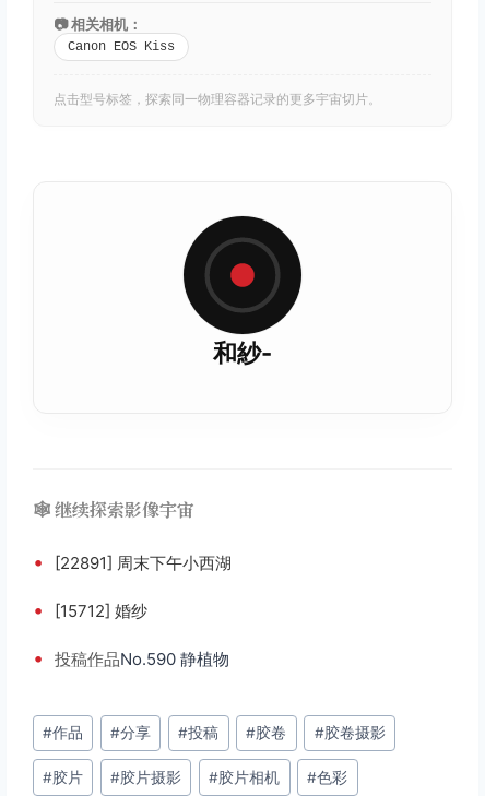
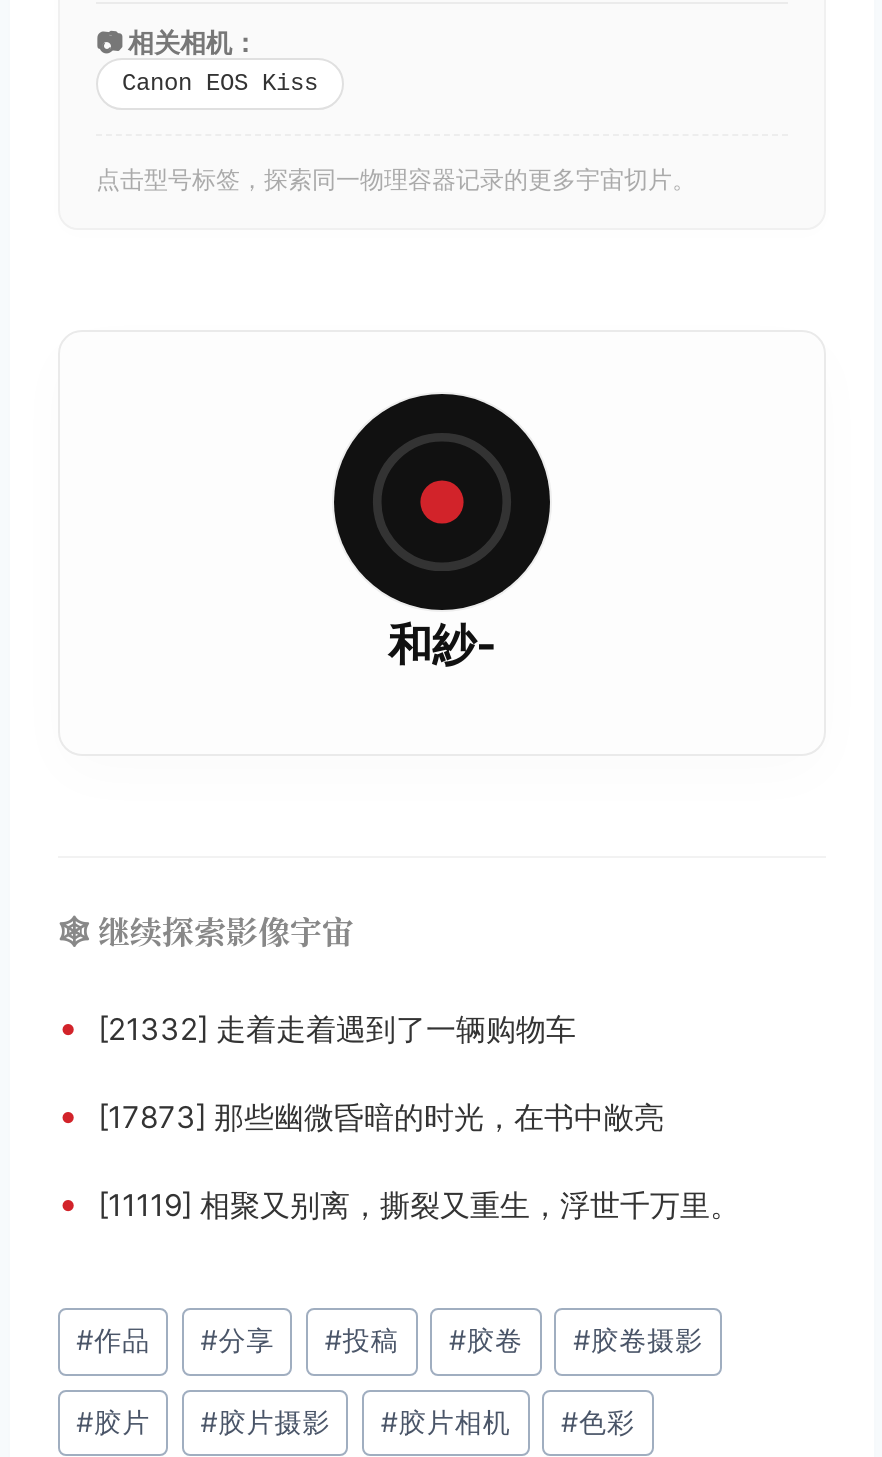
[33,550,232,573] • [22891] 周末下午小西湖 -> [58,1007,576,1049] • [21332] 走着走着遇到了一辆购物车
[33,598,147,621] • [15712] 婚纱 -> [58,1095,664,1137] • [17873] 那些幽微昏暗的时光，在书中敞亮
[33,646,229,669] • 投稿作品No.590 静植物 -> [58,1183,740,1225] • [11119] 相聚又别离，撕裂又重生，浮世千万里。

